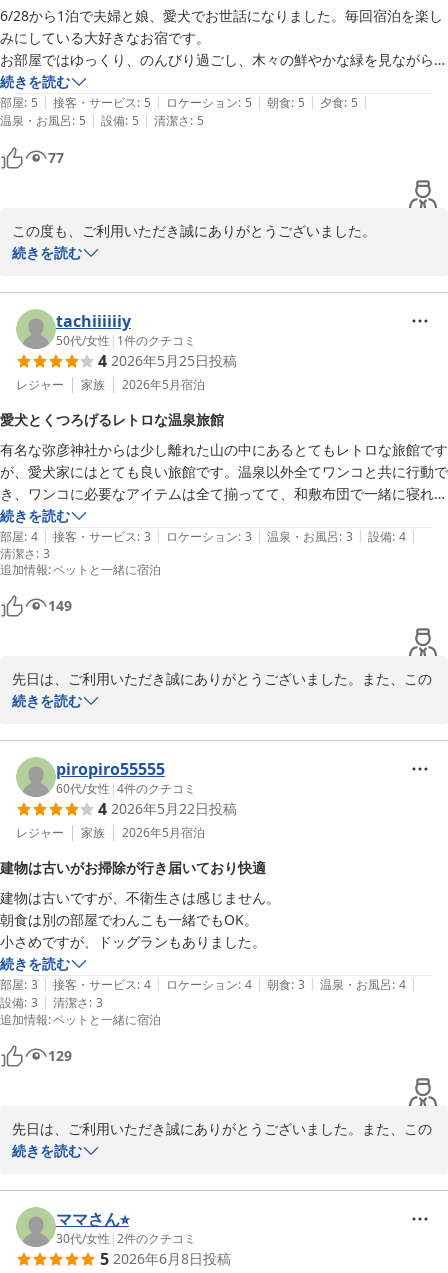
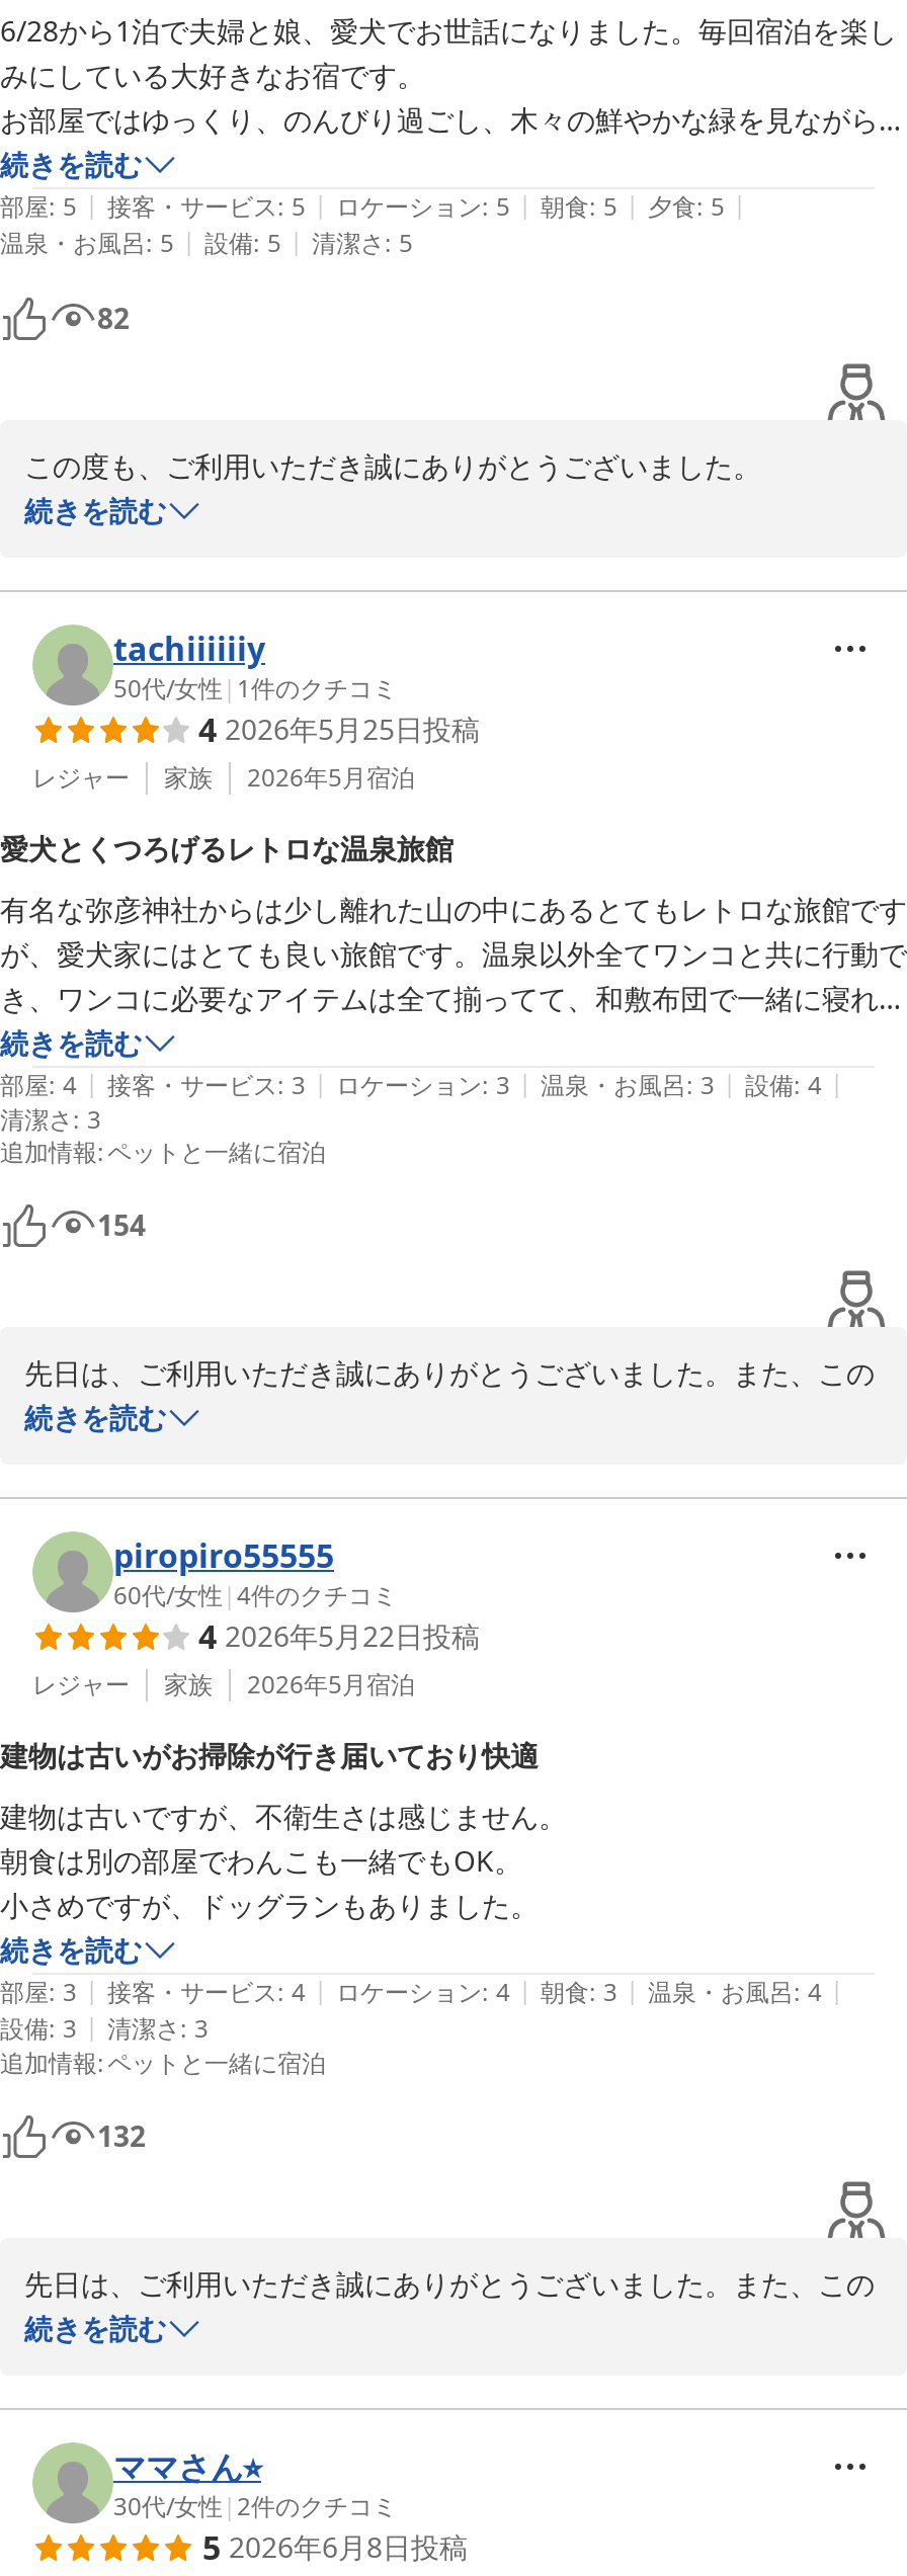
[48,148,64,167] 77 -> [97,299,130,337] 82
[48,596,72,615] 149 -> [97,1206,146,1244] 154
[48,1046,72,1065] 129 -> [97,2116,146,2155] 132

